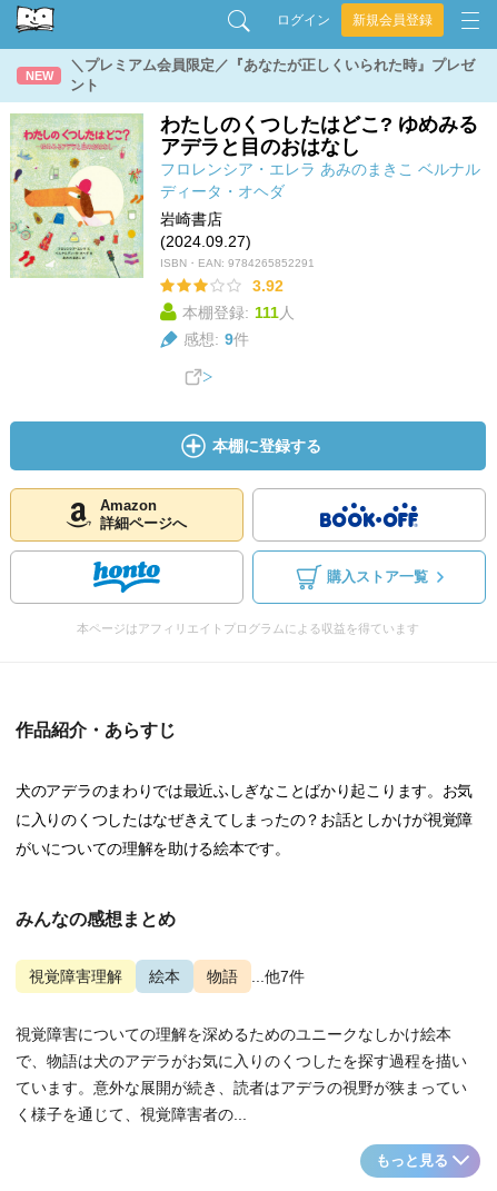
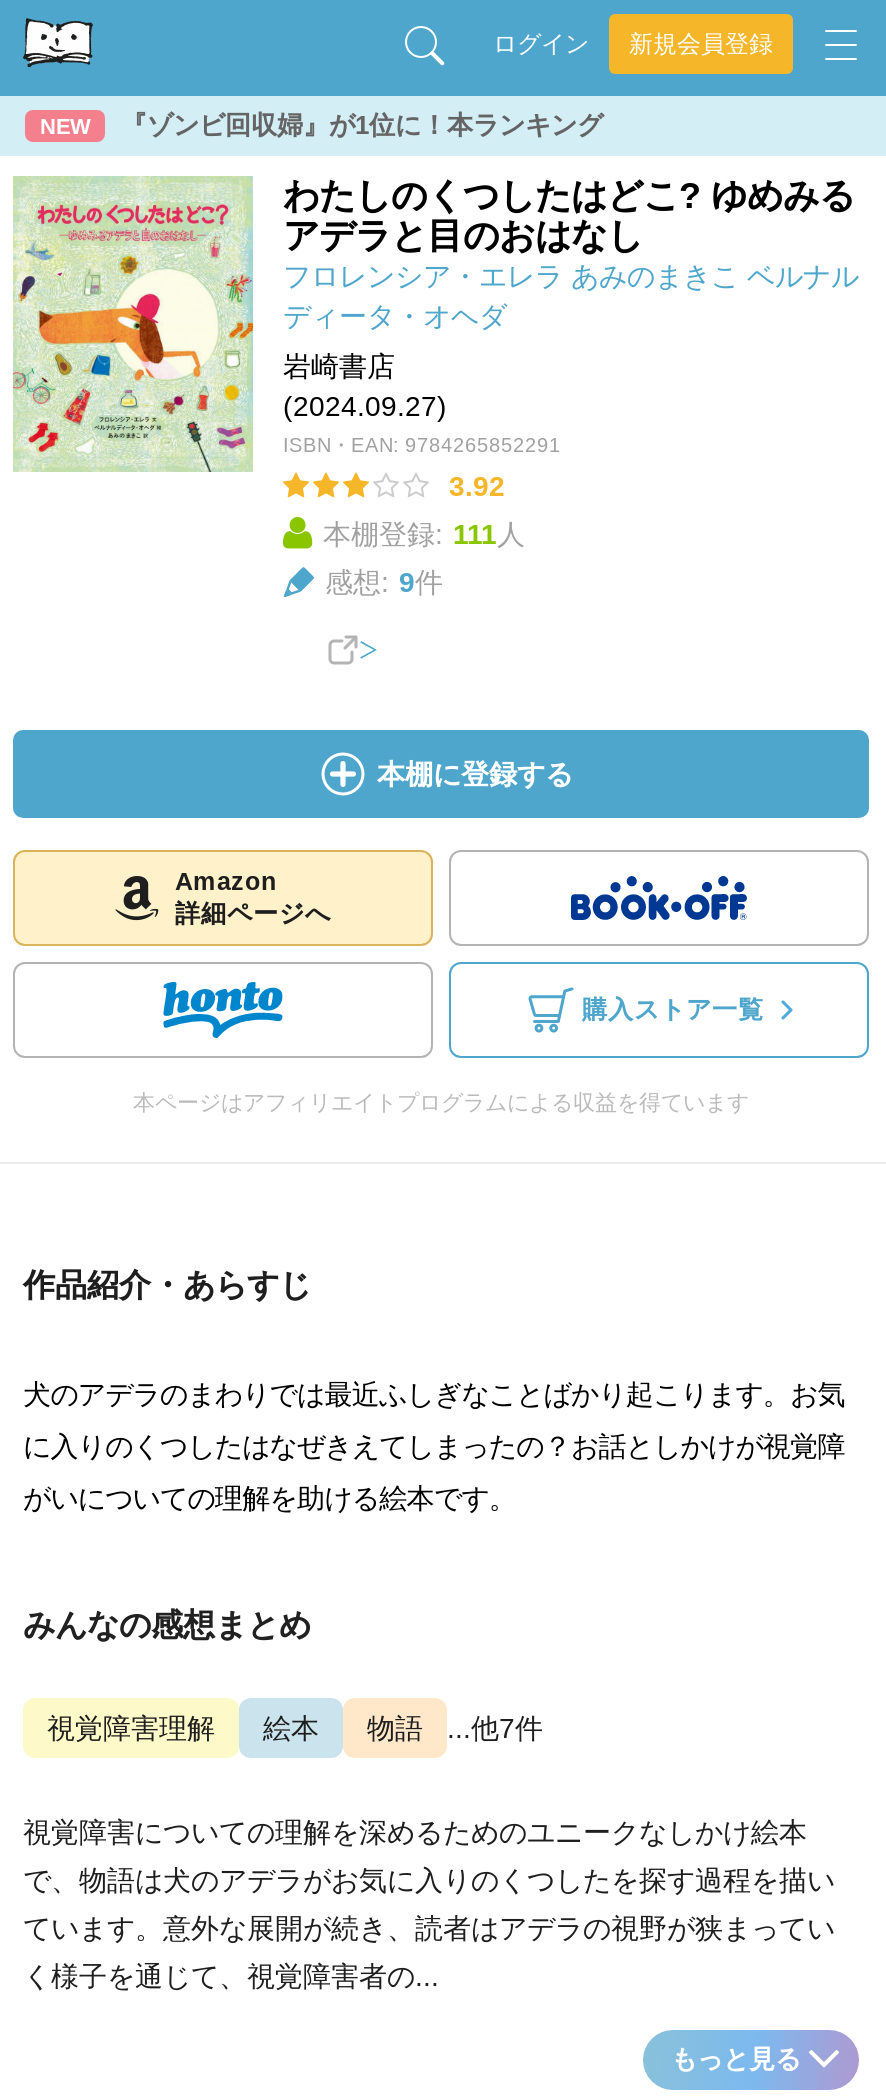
[70,57,475,93] ＼プレミアム会員限定／『あなたが正しくいられた時』プレゼ | ント -> [121,110,603,140] 『ゾンビ回収婦』が1位に！本ランキング

